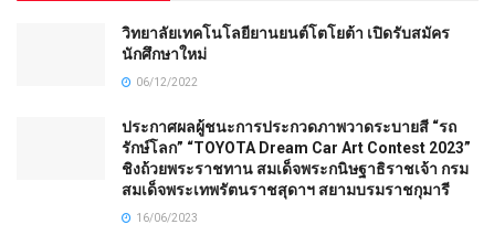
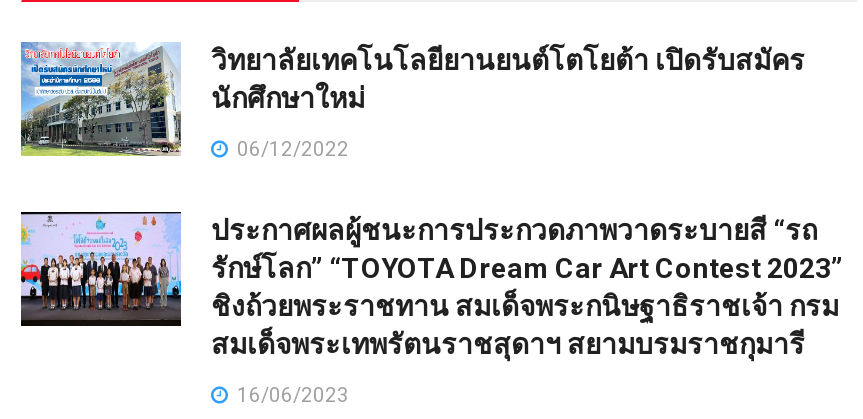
none -> [19,40,183,158] [image]
none -> [19,210,183,328] [image]

